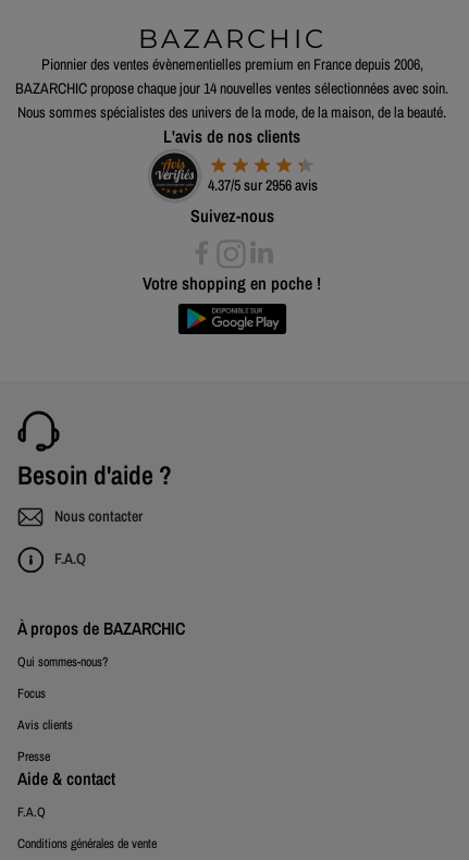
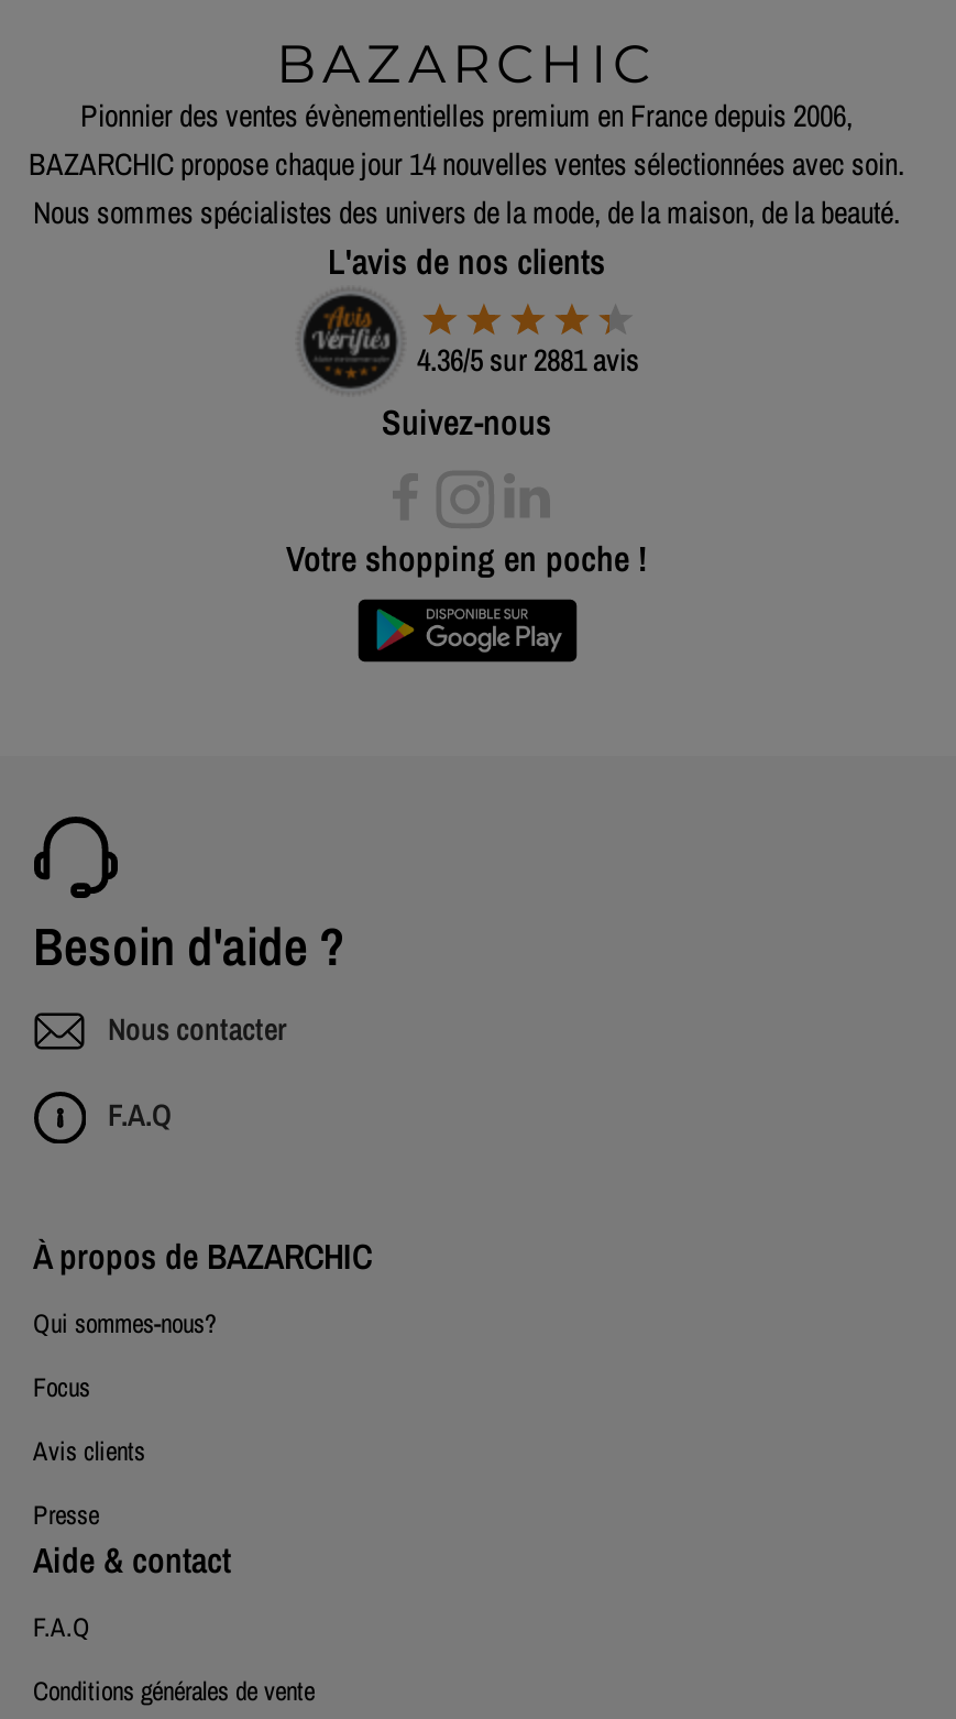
[207,175,317,195] 4.37/5 sur 2956 avis -> [417,340,639,379] 4.36/5 sur 2881 avis

